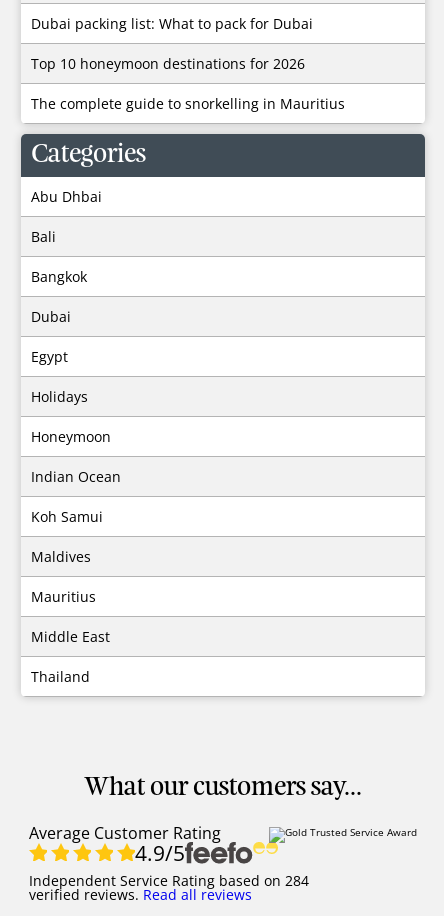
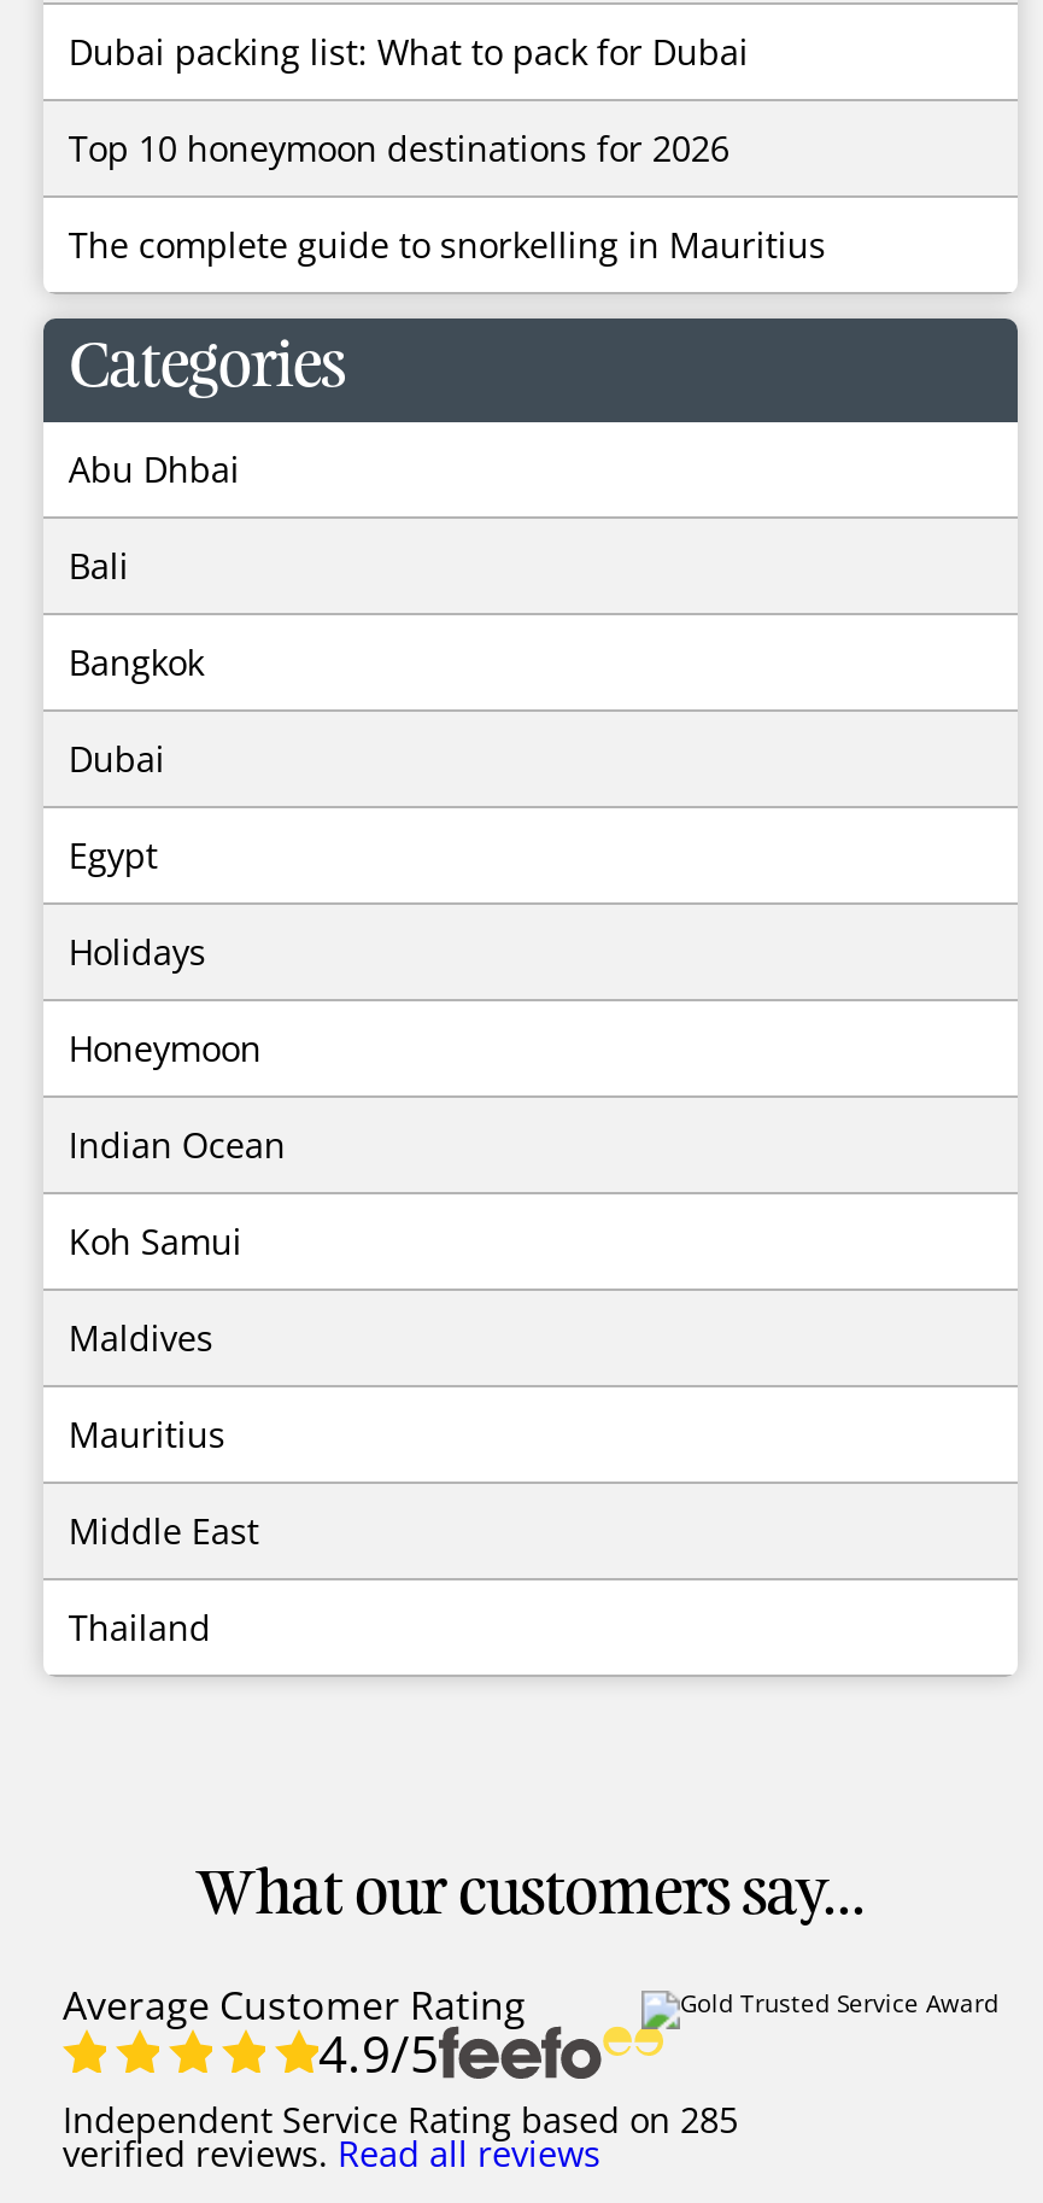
[29,871,309,890] Independent Service Rating based on 284 -> [63,2097,738,2143] Independent Service Rating based on 285

